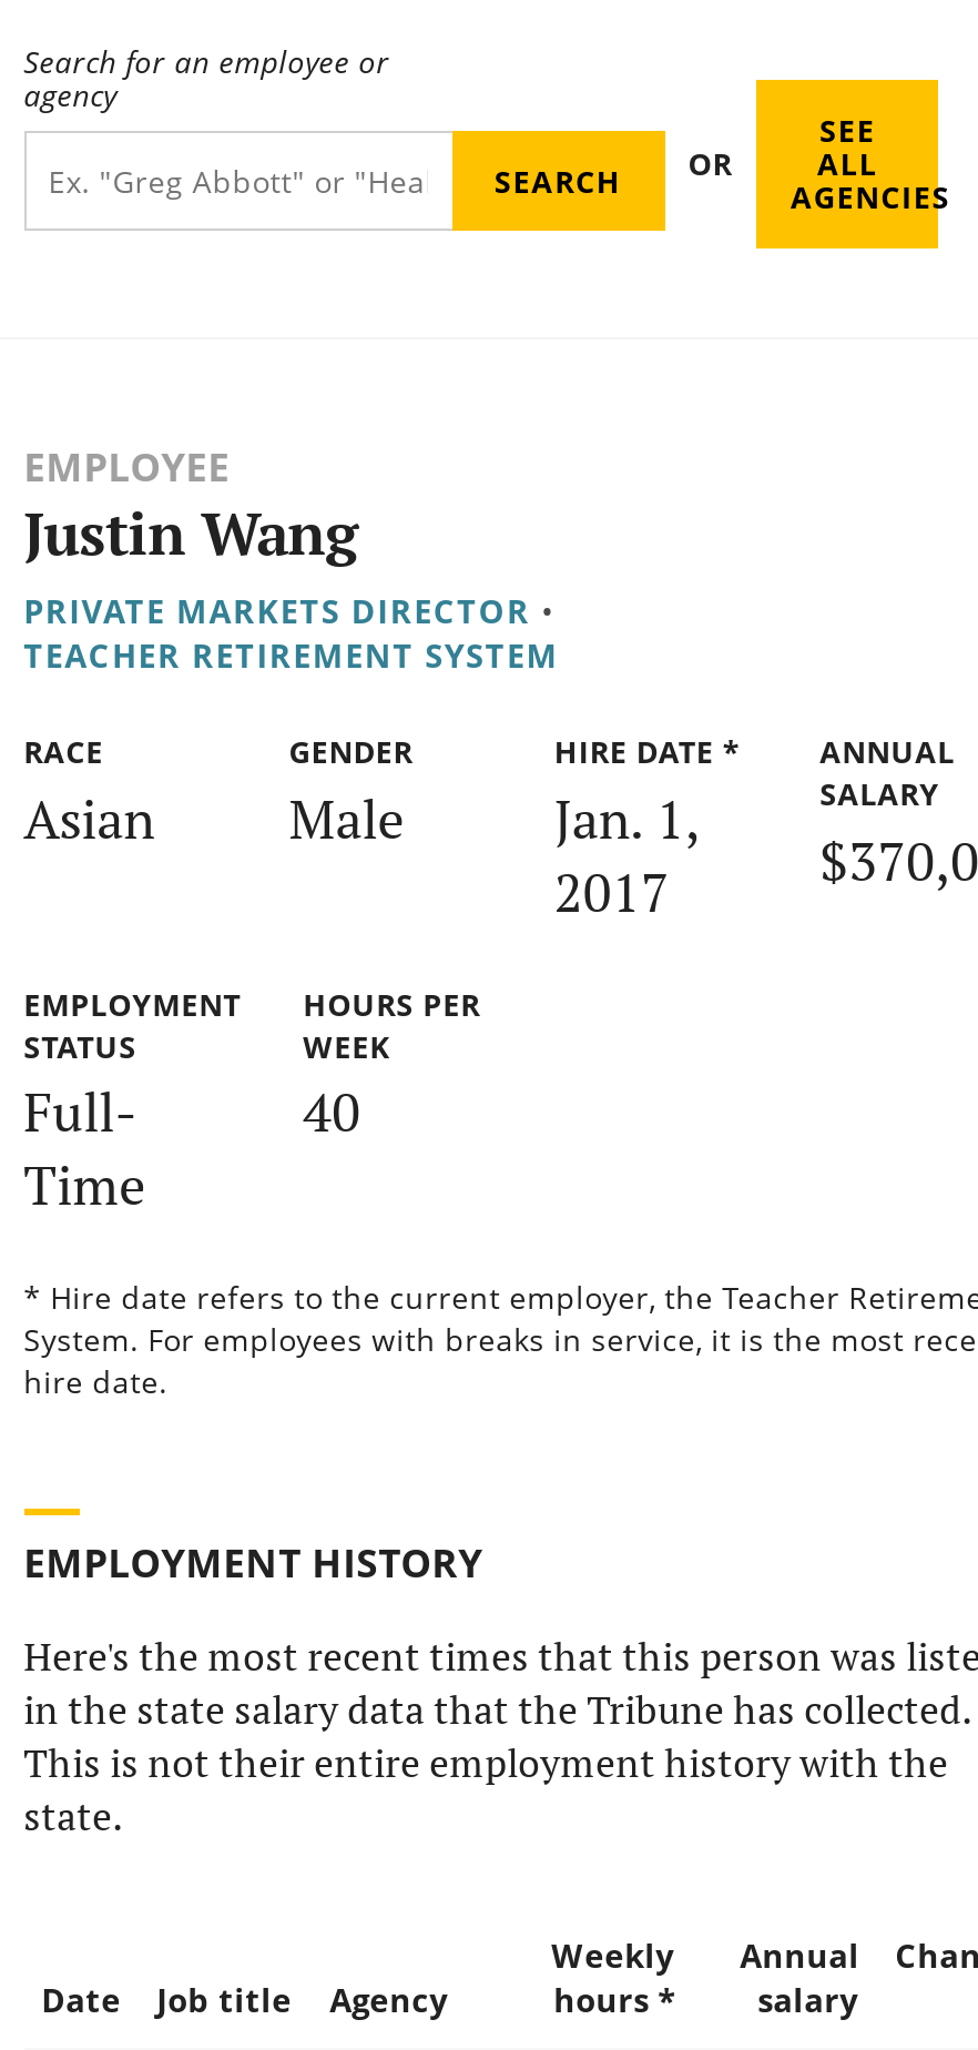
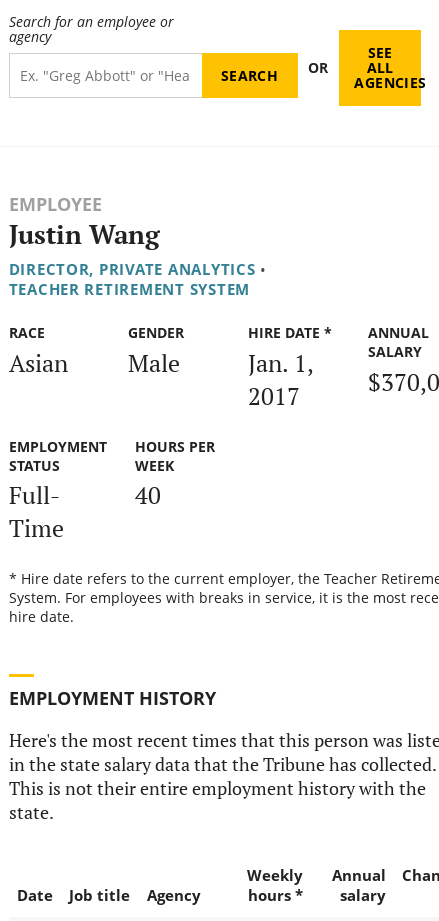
[24,589,556,633] PRIVATE MARKETS DIRECTOR • -> [9,259,267,279] DIRECTOR, PRIVATE ANALYTICS •

